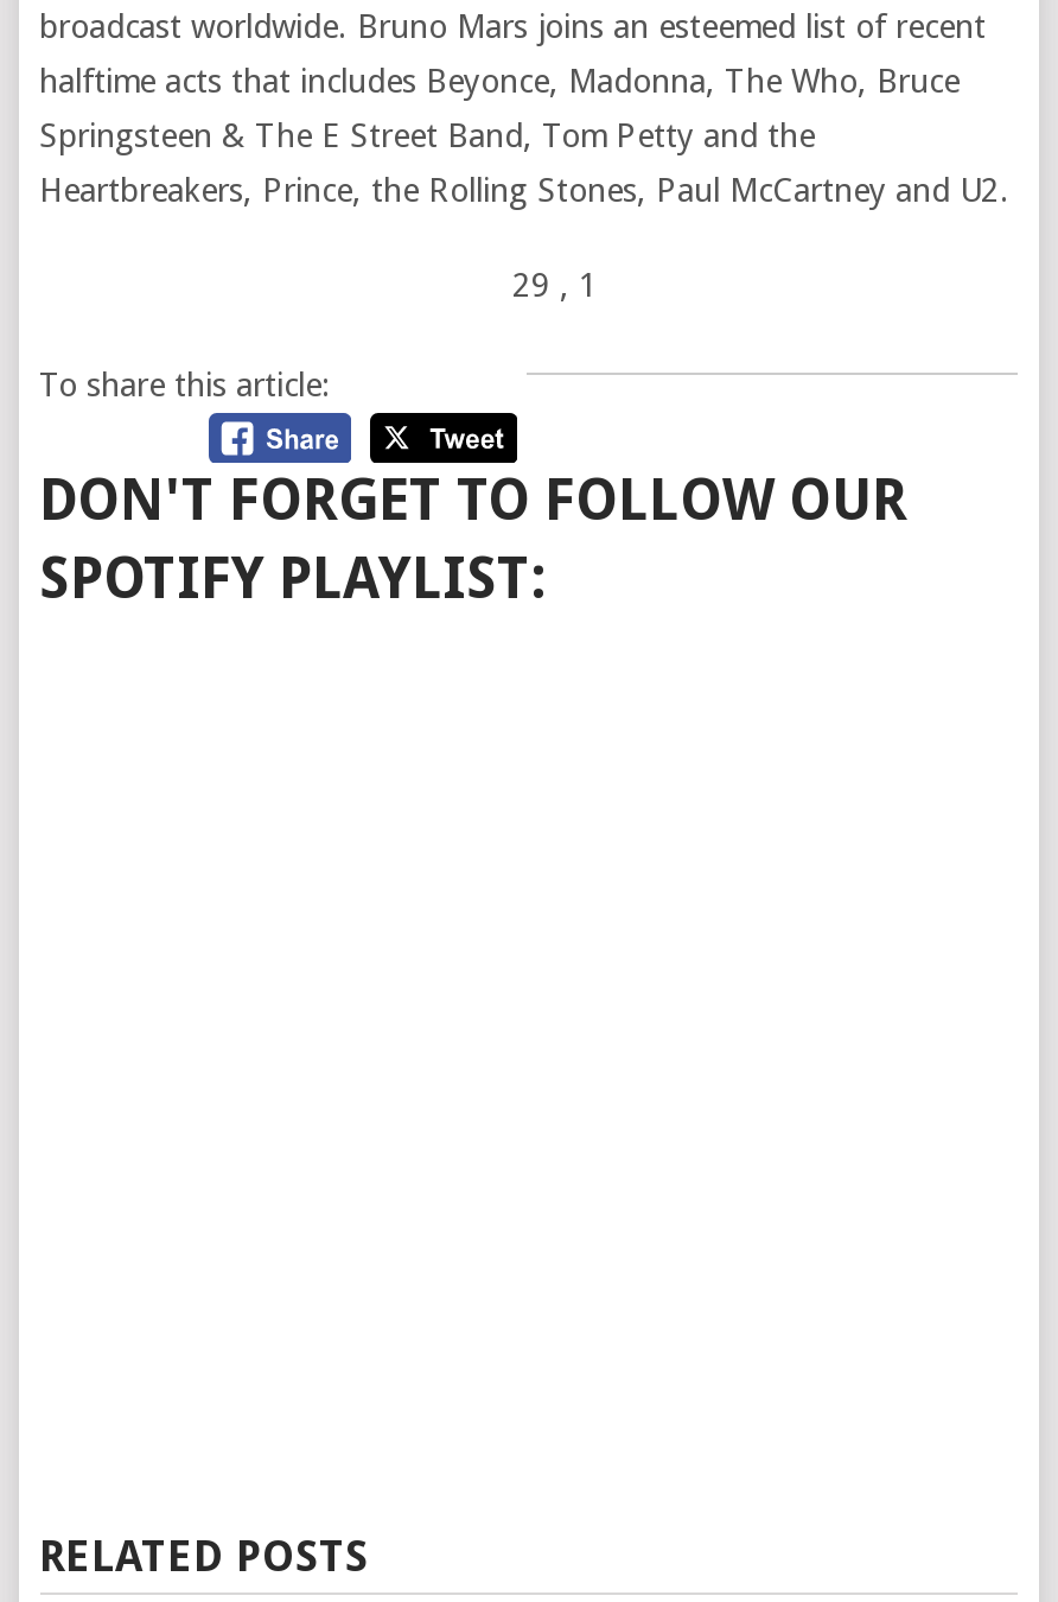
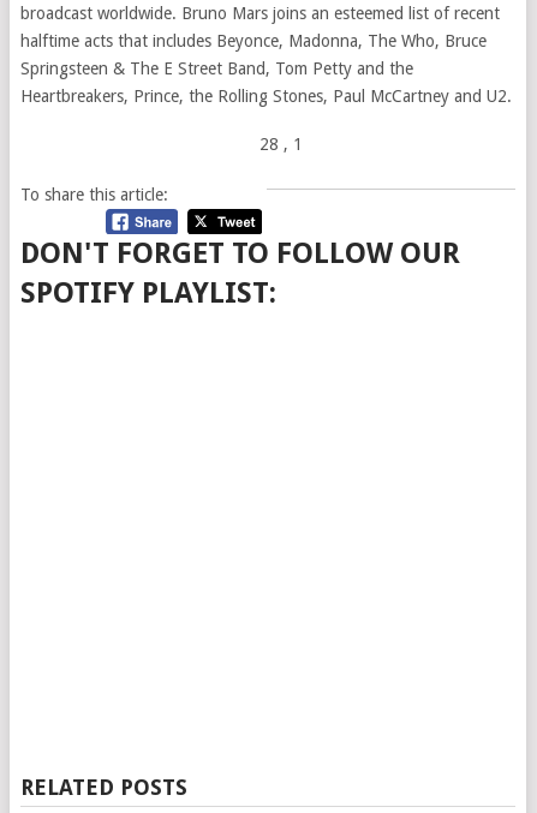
[503,267,598,305] 29, 1 -> [255,135,303,154] 28, 1

